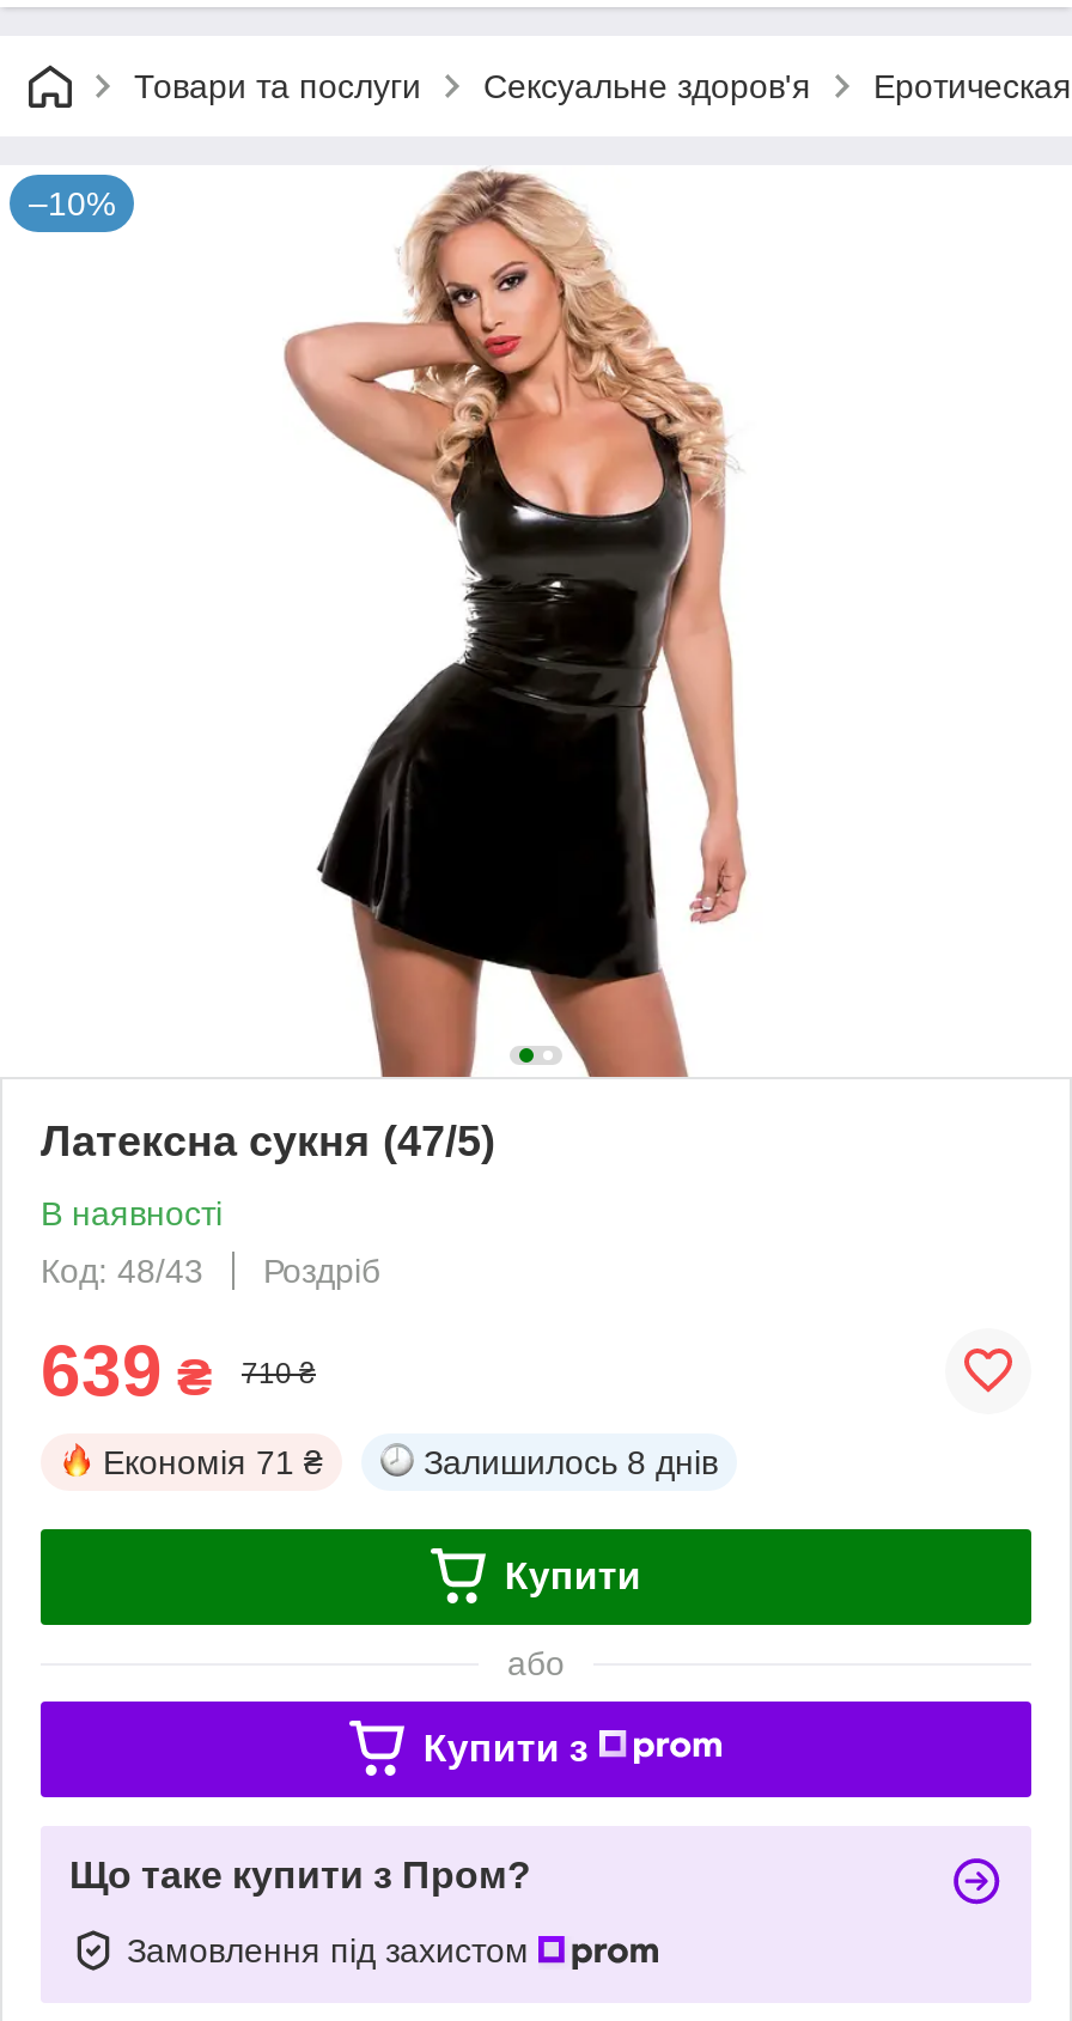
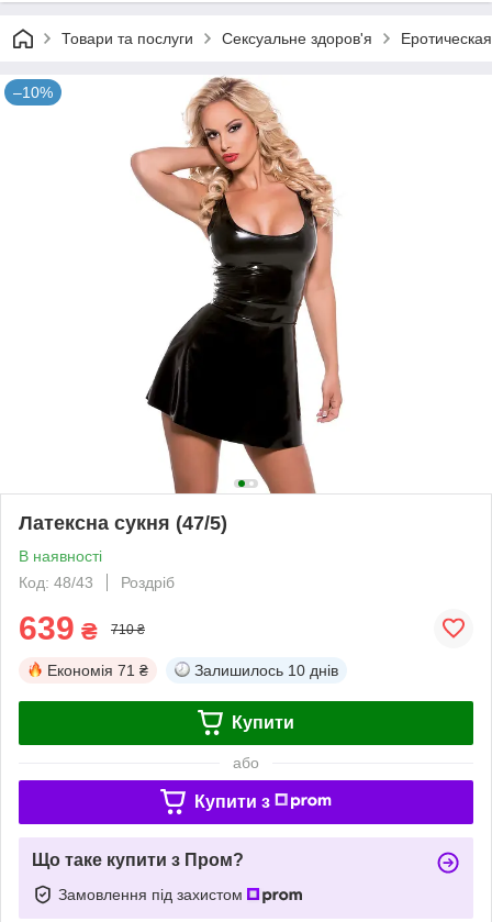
[424,1443,718,1481] Залишилось 8 днів -> [194,661,338,679] Залишилось 10 днів

